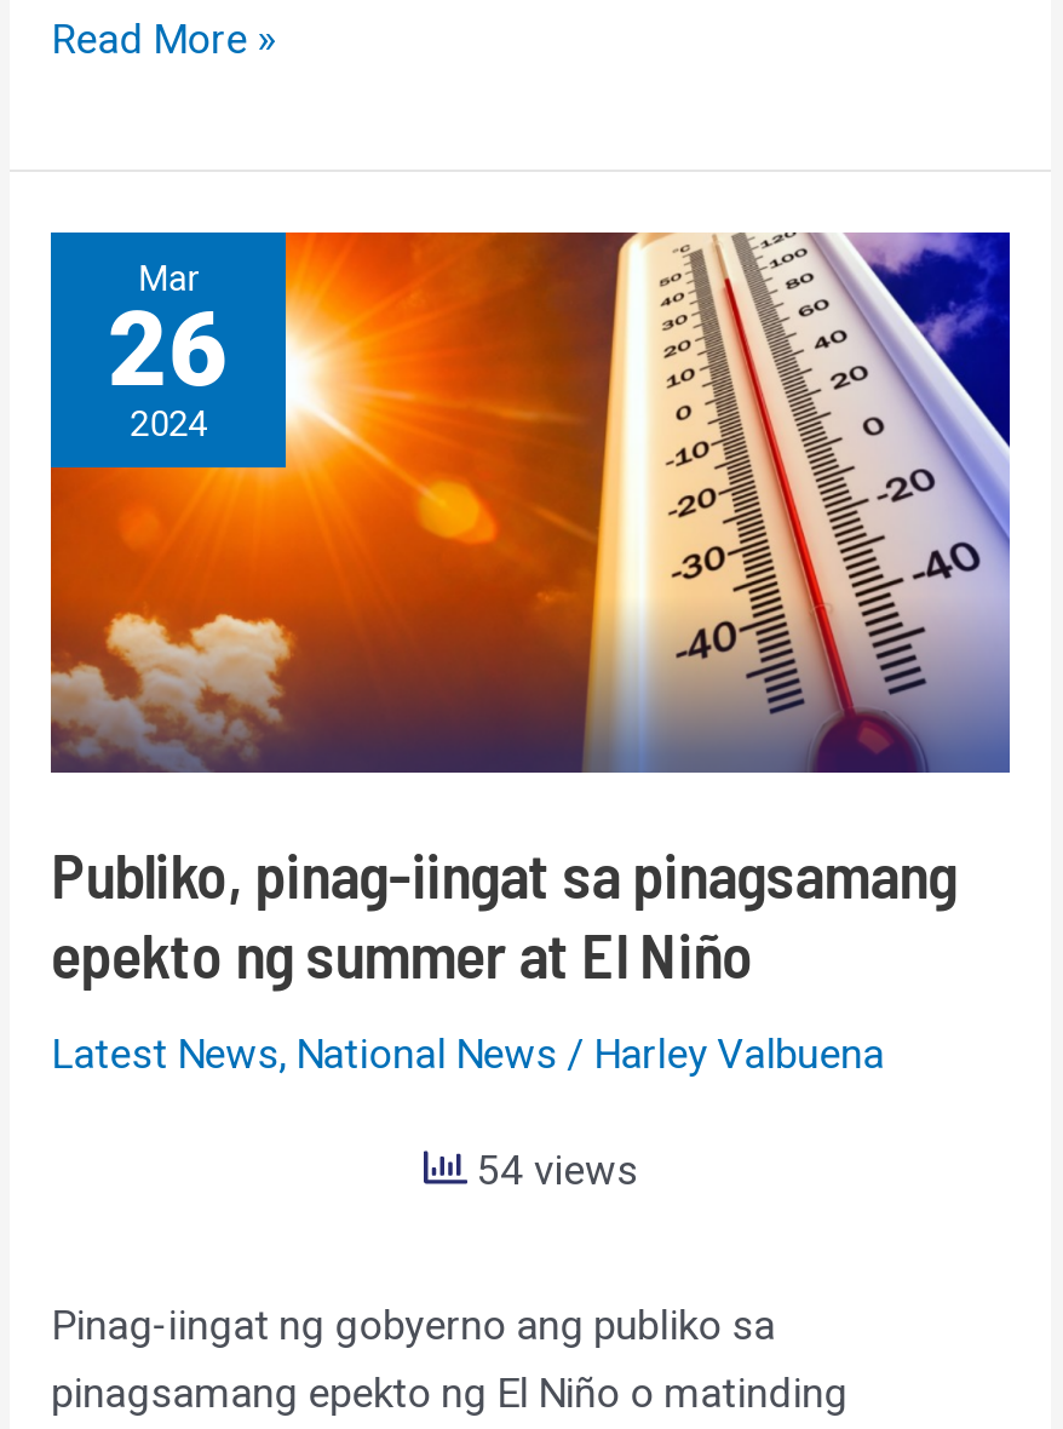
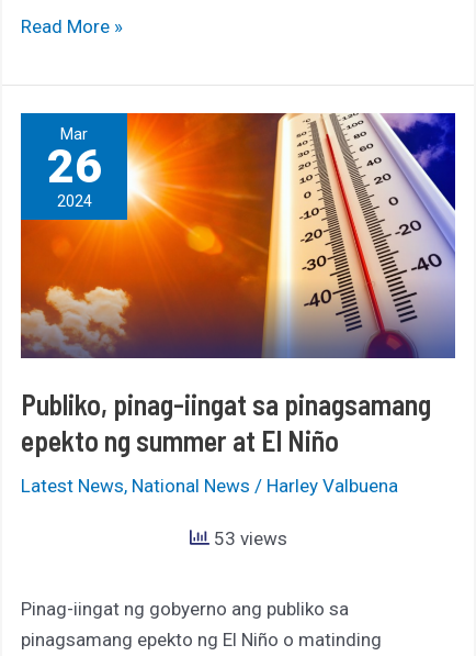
[466,1146,638,1195] 54 views -> [209,528,287,550] 53 views

